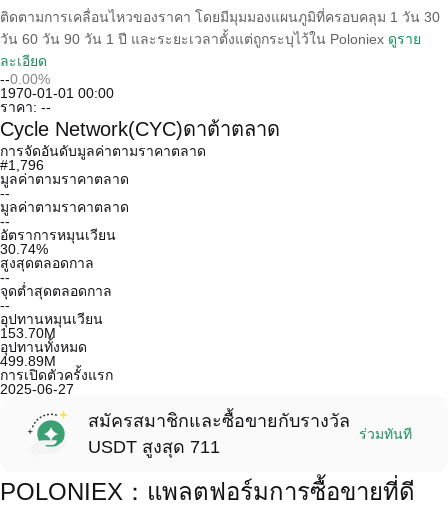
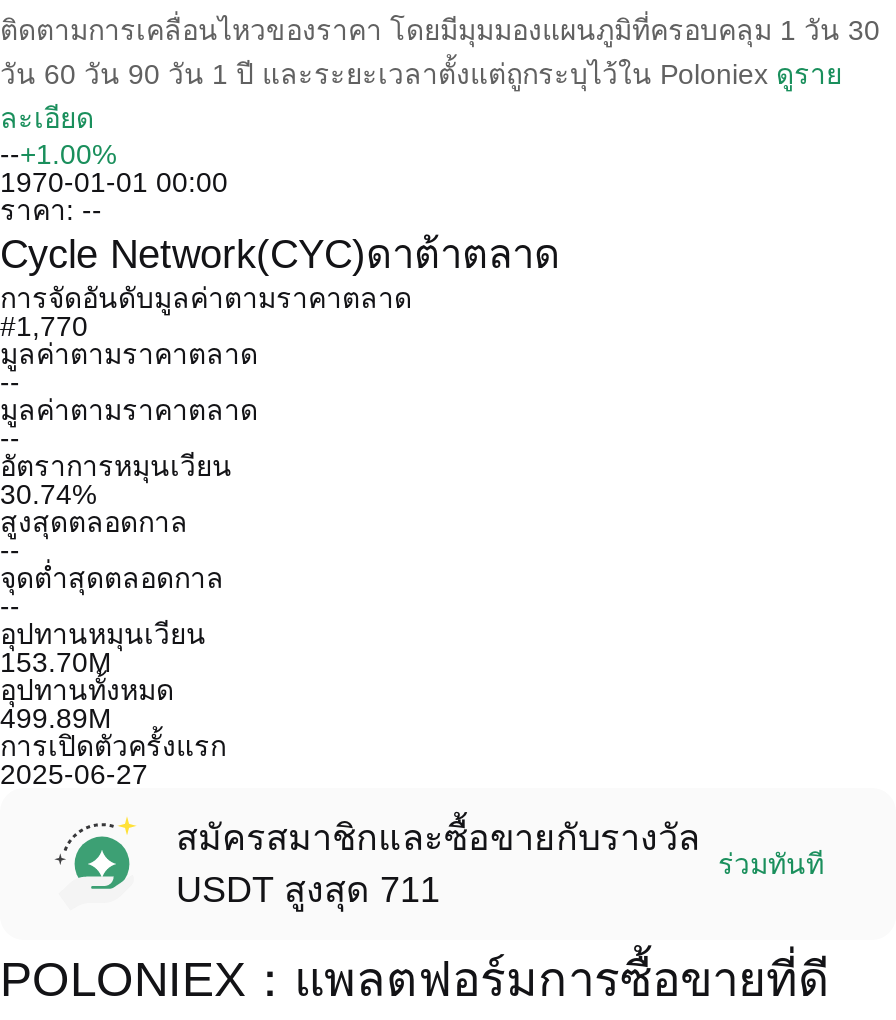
[0,71,50,87] --0.00% -> [0,138,116,170] --+1.00%
[0,157,44,173] #1,796 -> [0,310,88,342] #1,770

